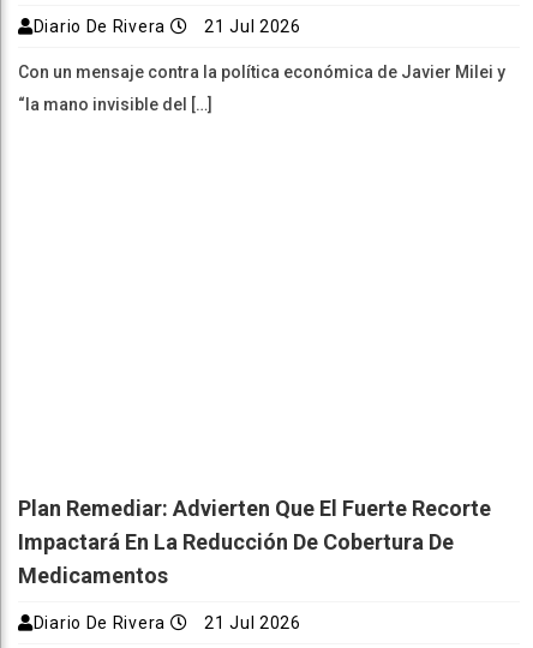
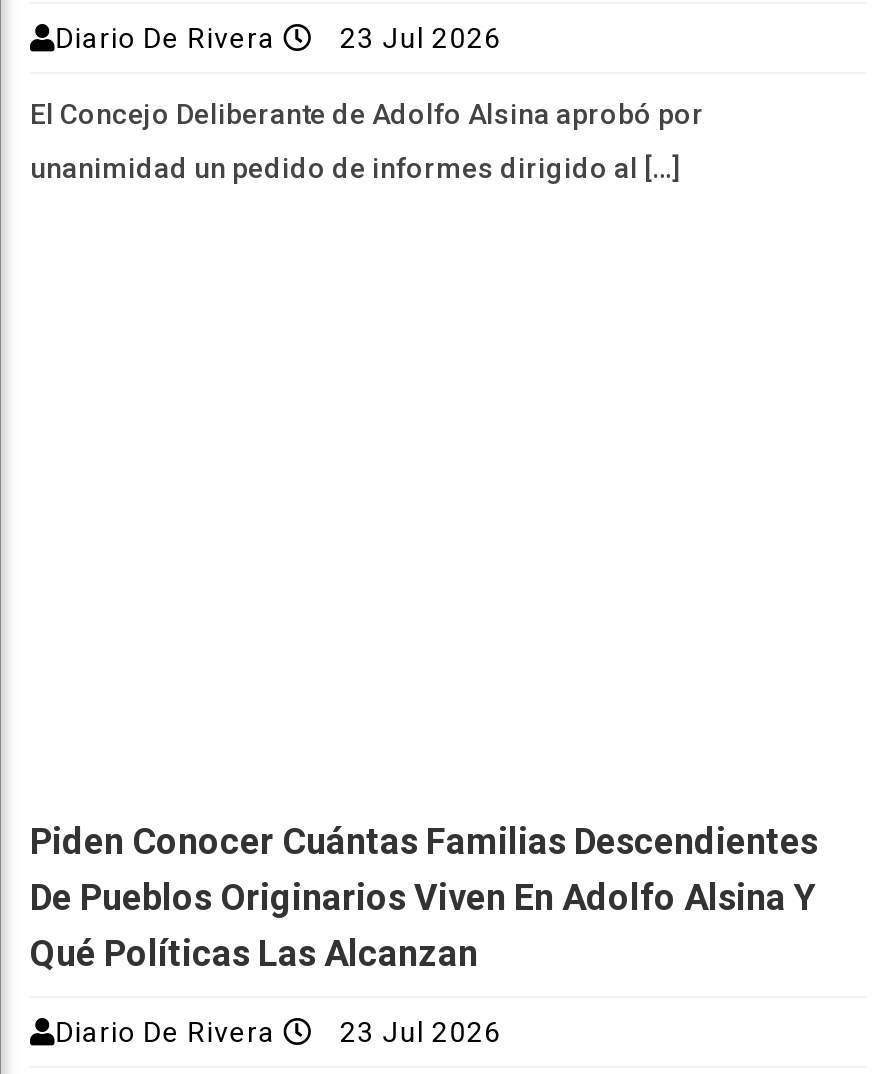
[33,17,301,36] Diario De Rivera 21 Jul 2026 -> [55,23,501,55] Diario De Rivera 23 Jul 2026
[18,62,505,81] Con un mensaje contra la política económica de Javier Milei y -> [30,99,704,131] El Concejo Deliberante de Adolfo Alsina aprobó por
[18,95,212,114] “la mano invisible del […] -> [30,153,680,185] unanimidad un pedido de informes dirigido al […]
[18,495,491,588] Plan Remediar: Advierten Que El Fuerte Recorte | Impactará En La Reducción De Cobertura De | Medicamentos -> [30,820,818,974] Piden Conocer Cuántas Familias Descendientes | De Pueblos Originarios Viven En Adolfo Alsina Y | Qué Políticas Las Alcanzan
[33,613,301,632] Diario De Rivera 21 Jul 2026 -> [55,1016,501,1048] Diario De Rivera 23 Jul 2026

